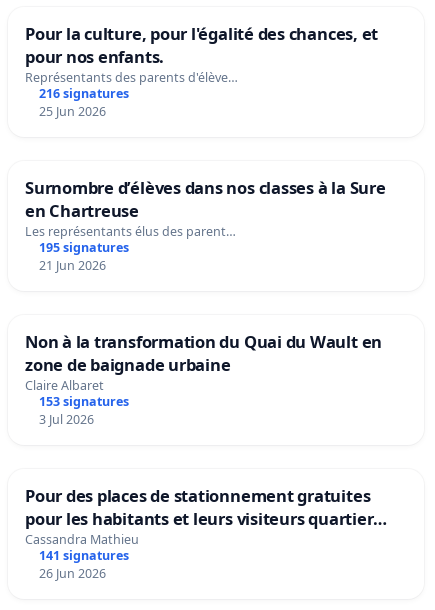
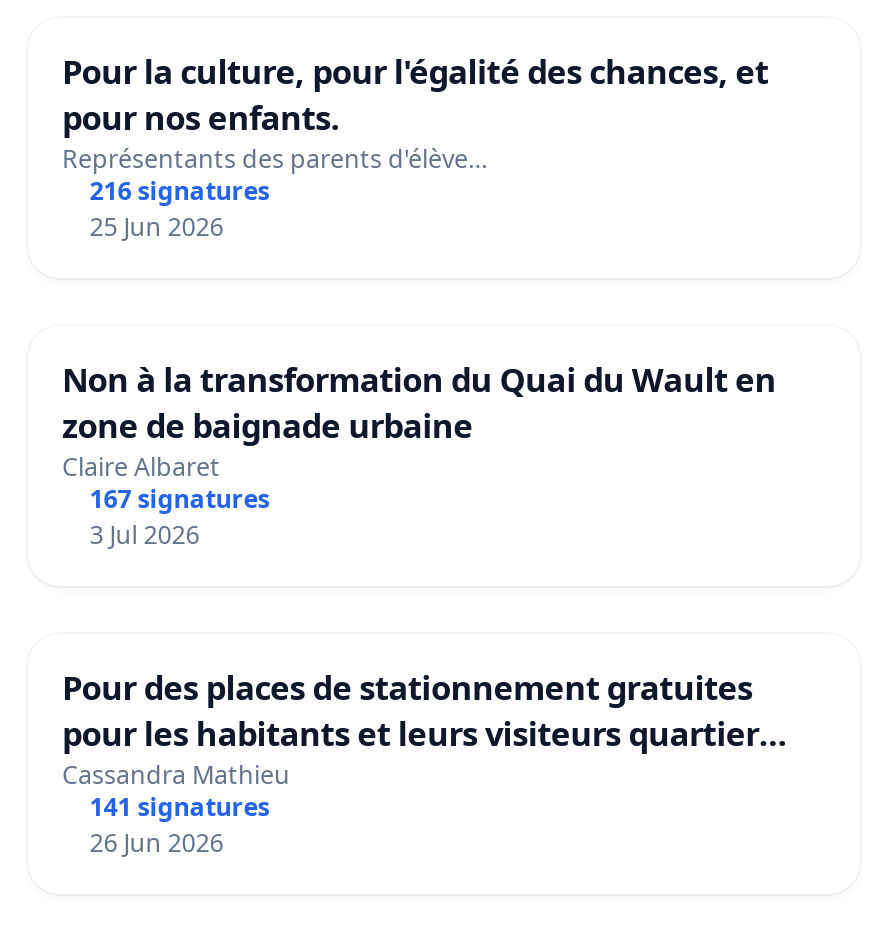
[25,176,386,274] Surnombre d’élèves dans nos classes à la Sure | en Chartreuse | Les représentants élus des parent… | 195 signatures | 21 Jun 2026 -> none
[39,393,129,410] 153 signatures -> [90,482,270,516] 167 signatures

